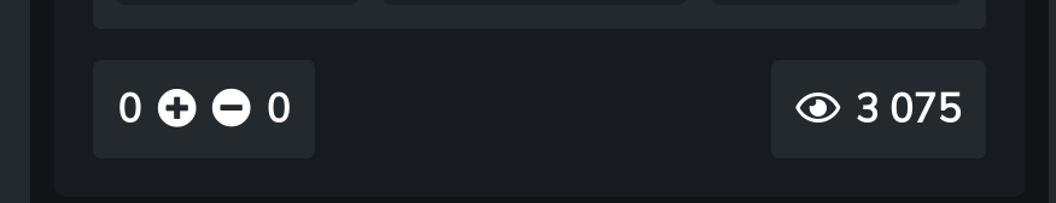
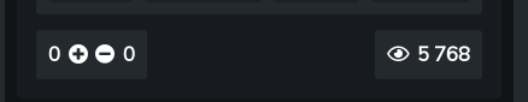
[855,83,962,131] 3 075 -> [417,42,470,66] 5 768

